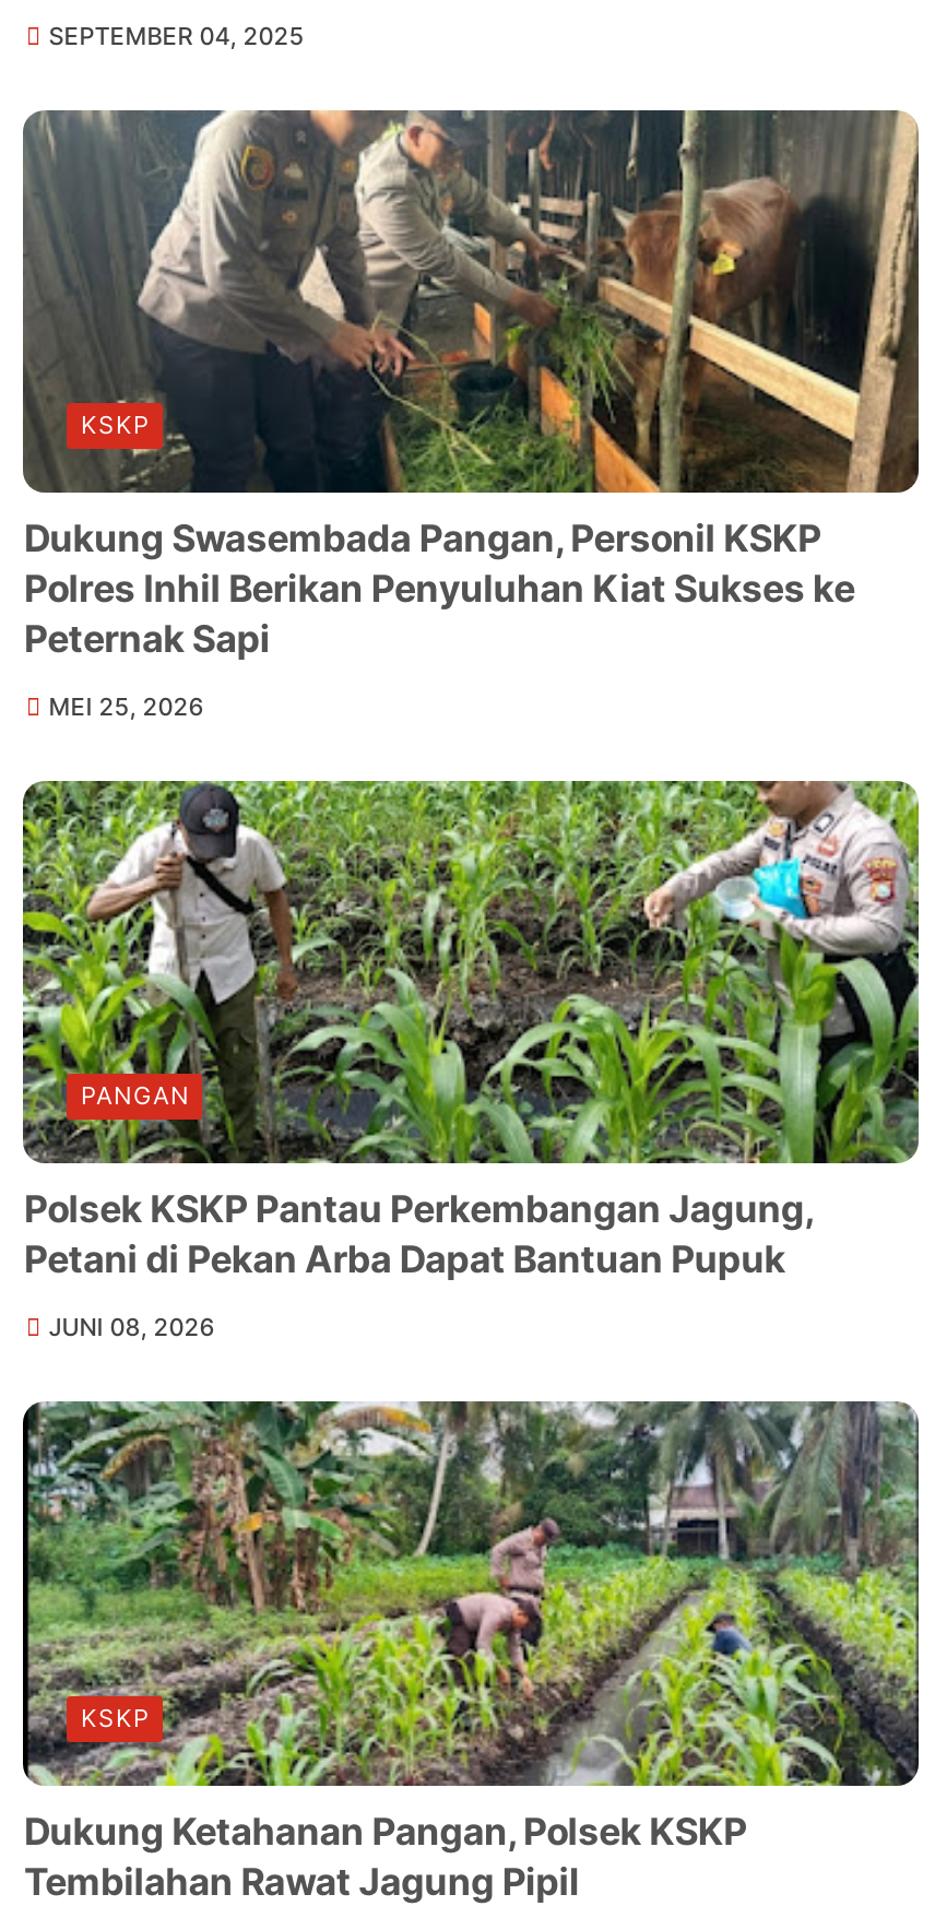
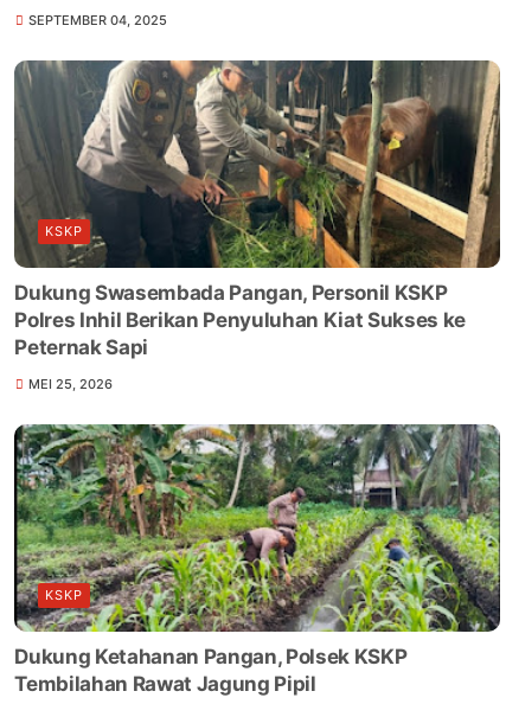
[21,780,919,1343] [image] | PANGAN | Polsek KSKP Pantau Perkembangan Jagung, | Petani di Pekan Arba Dapat Bantuan Pupuk | JUNI 08, 2026 -> none

